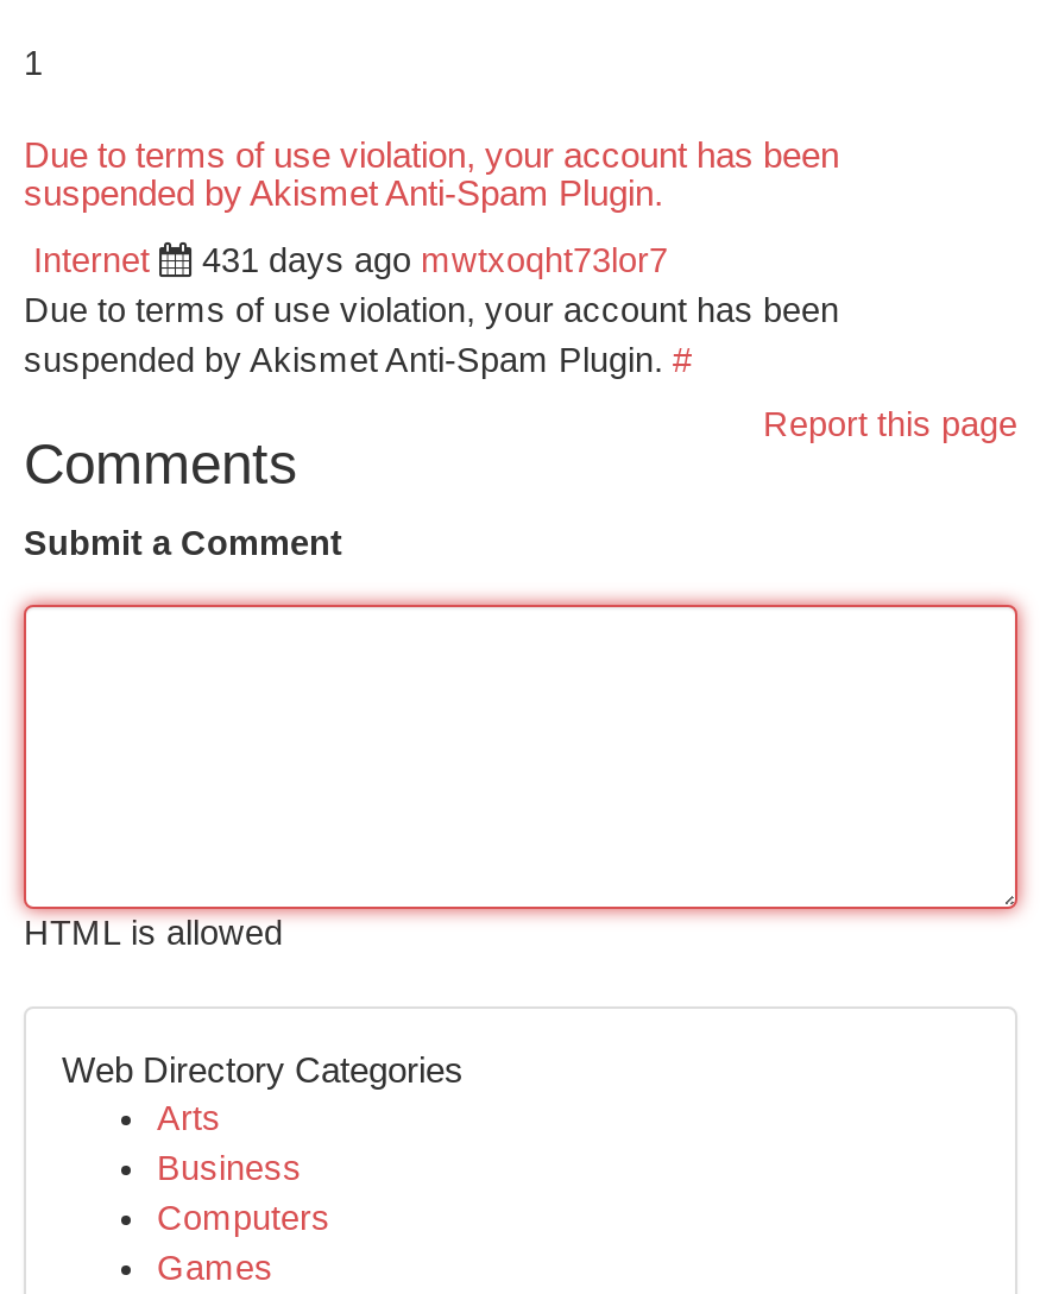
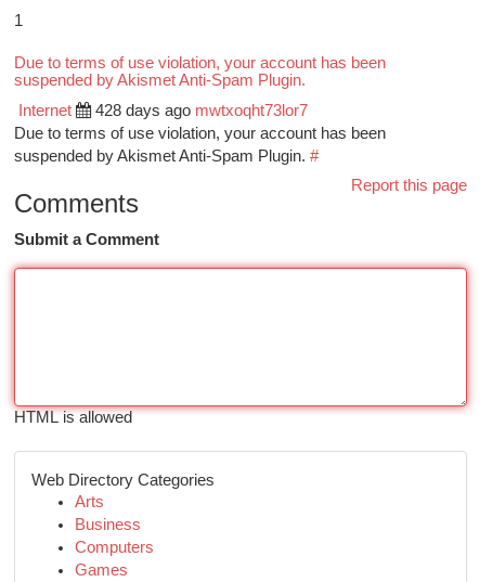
[202,241,668,279] 431 days ago mwtxoqht73lor7 -> [95,102,308,119] 428 days ago mwtxoqht73lor7

